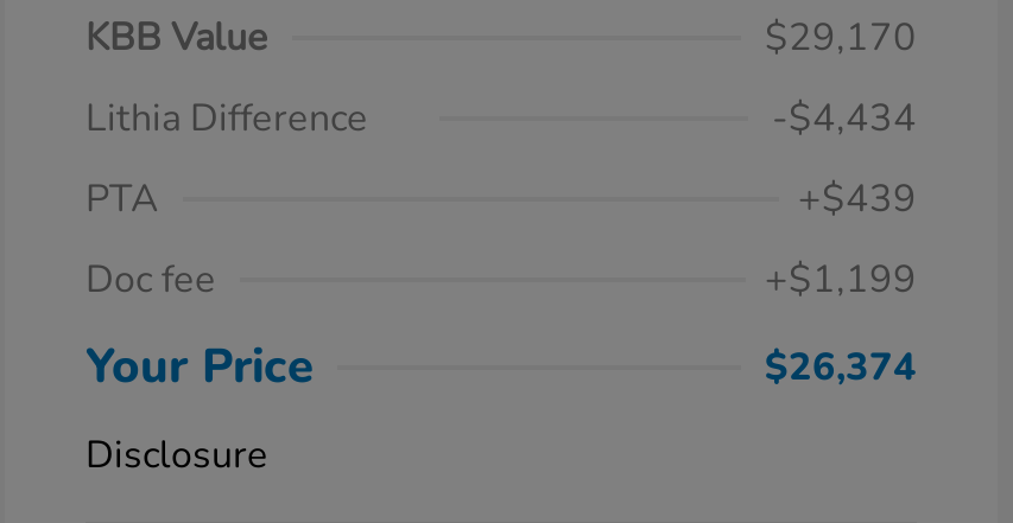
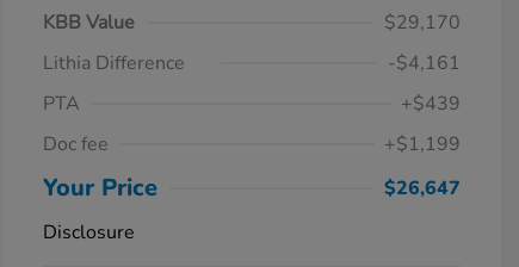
[772,91,917,143] -$4,434 -> [388,50,461,76] -$4,161
[765,340,917,393] $26,374 -> [384,175,461,201] $26,647

